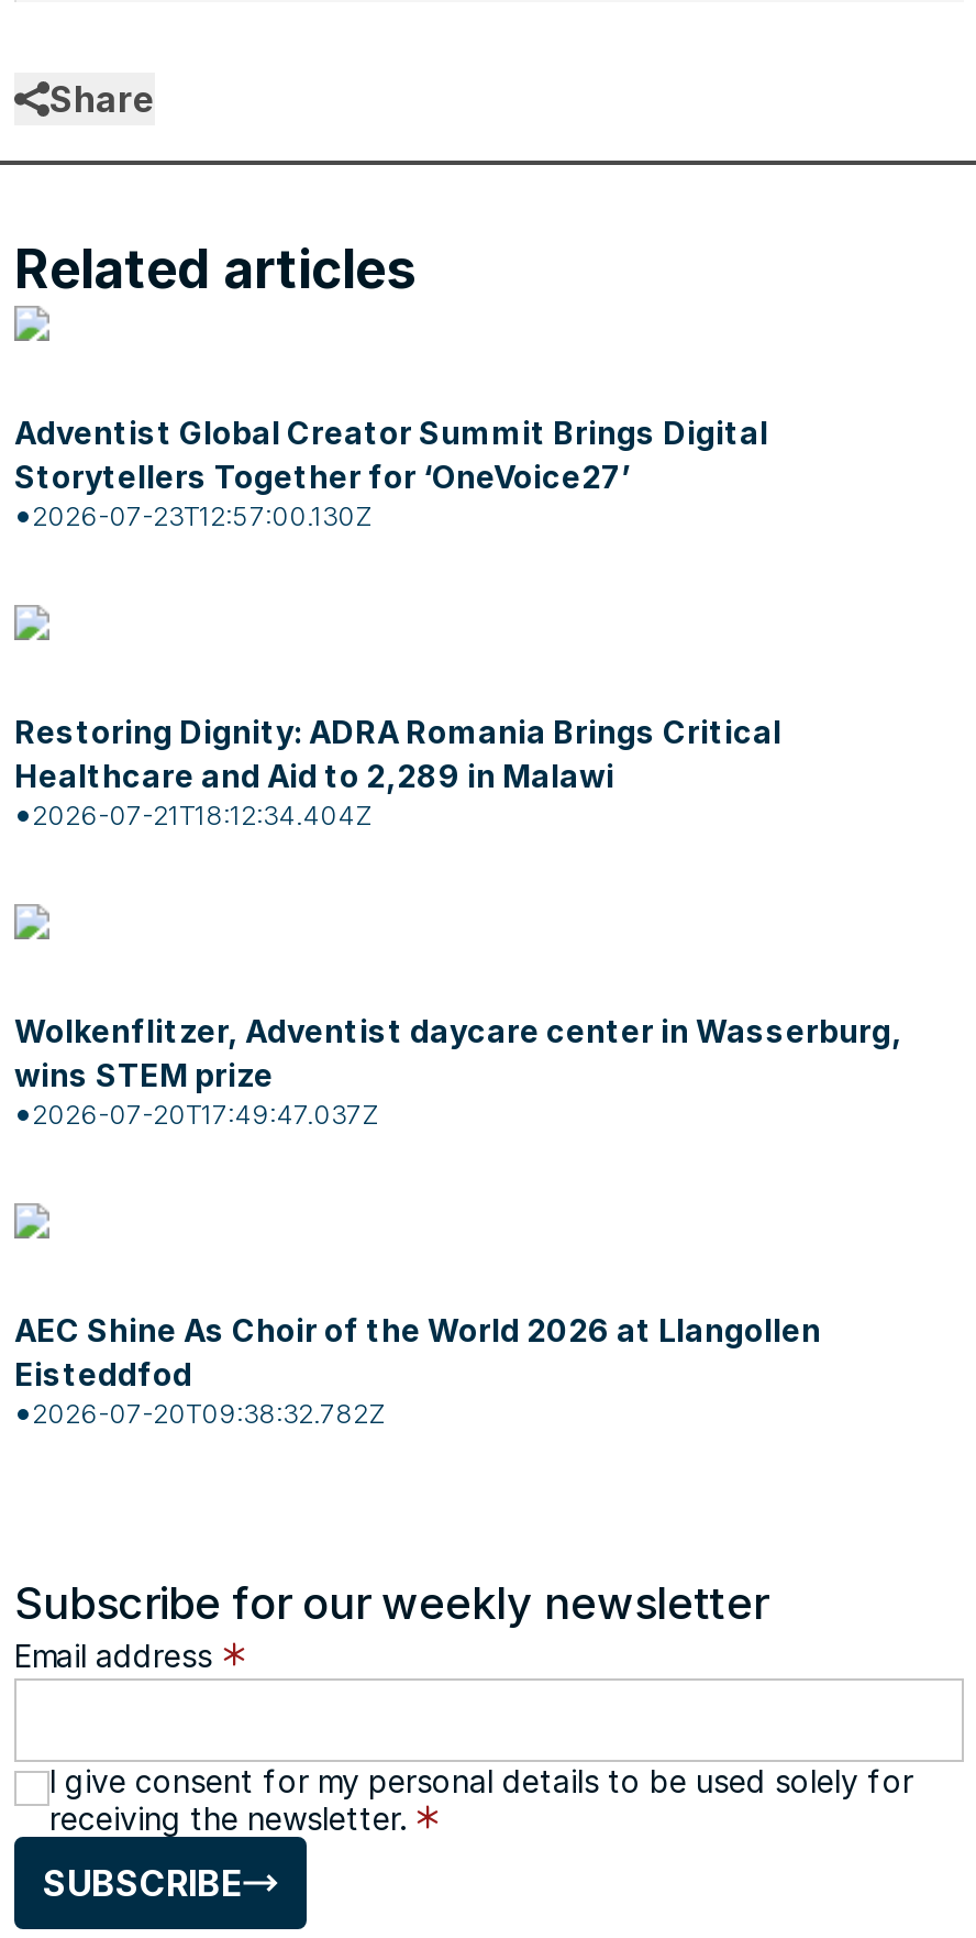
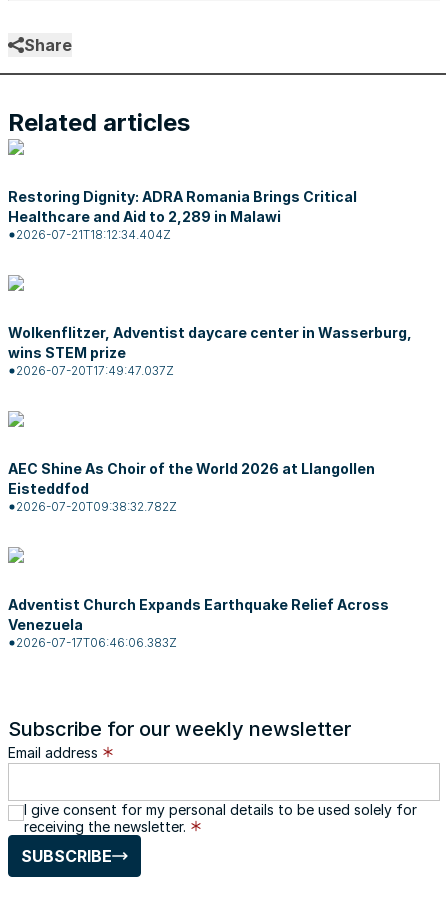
[14,414,768,532] Adventist Global Creator Summit Brings Digital | Storytellers Together for ‘OneVoice27’ | 2026-07-23T12:57:00.130Z -> none
moved [14,713,902,1430] -> [8,188,412,514]: Restoring Dignity: ADRA Romania Brings Critical | Healthcare and Aid to 2,289 in Malawi | 2026-07-21T18:12:34.404Z | ... | Eisteddfod | 2026-07-20T09:38:32.782Z
none -> [8,596,389,650] Adventist Church Expands Earthquake Relief Across | Venezuela | 2026-07-17T06:46:06.383Z

